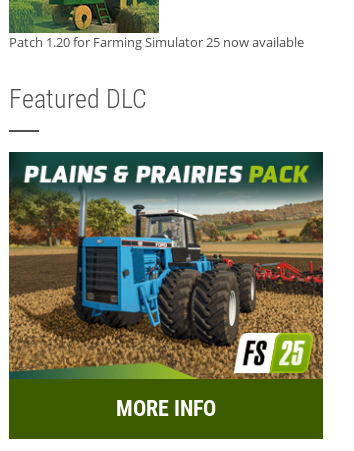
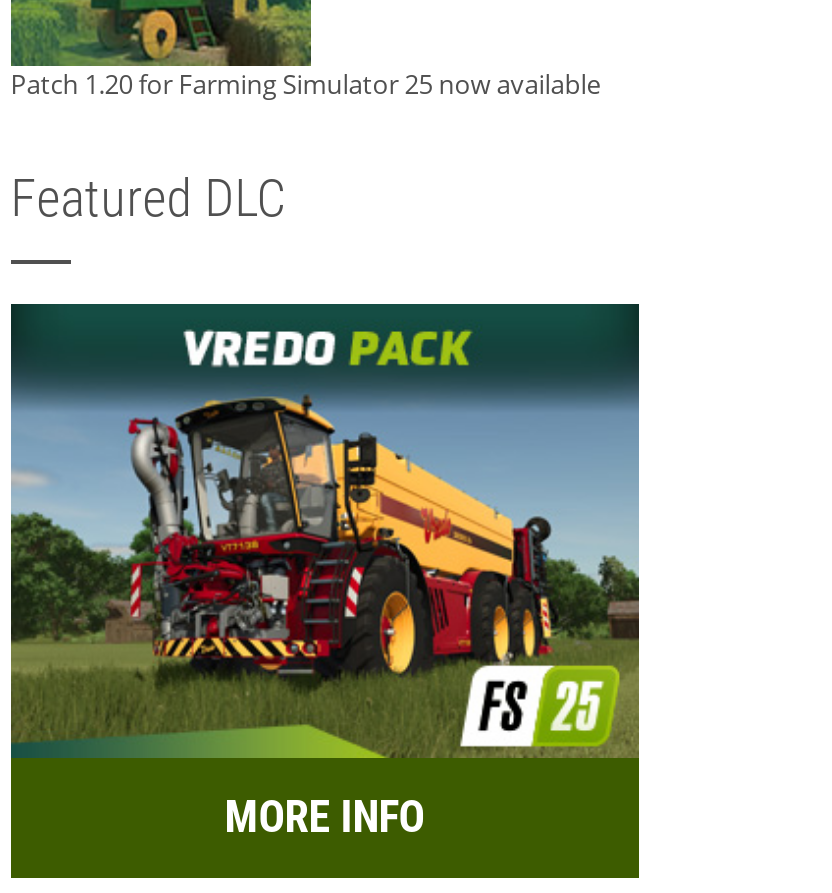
[8,164,324,379] [image] -> [9,328,641,756] [image]

